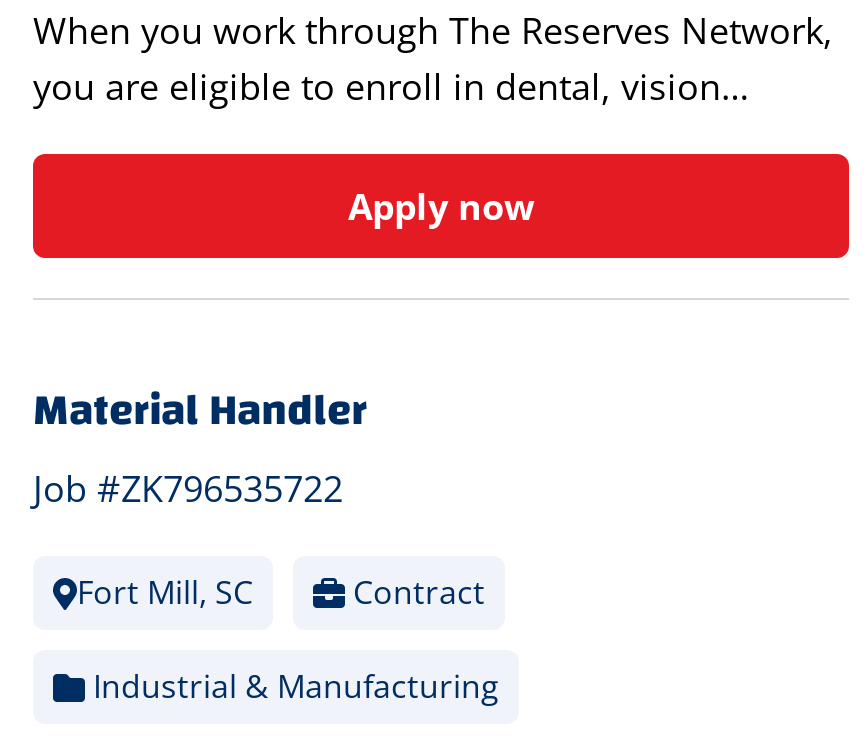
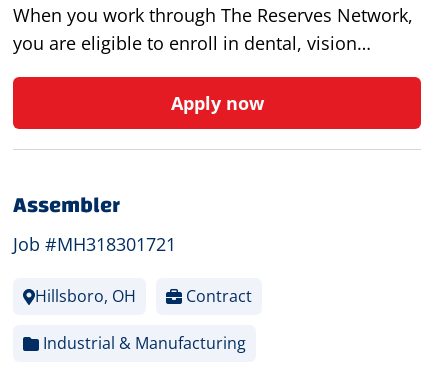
[33,370,367,512] Material Handler | Job #ZK796535722 -> [13,185,176,256] Assembler | Job #MH318301721
[77,570,253,614] Fort Mill, SC -> [35,285,136,307] Hillsboro, OH

